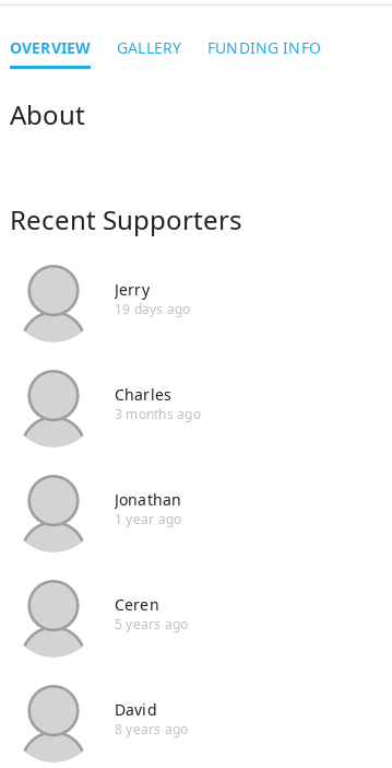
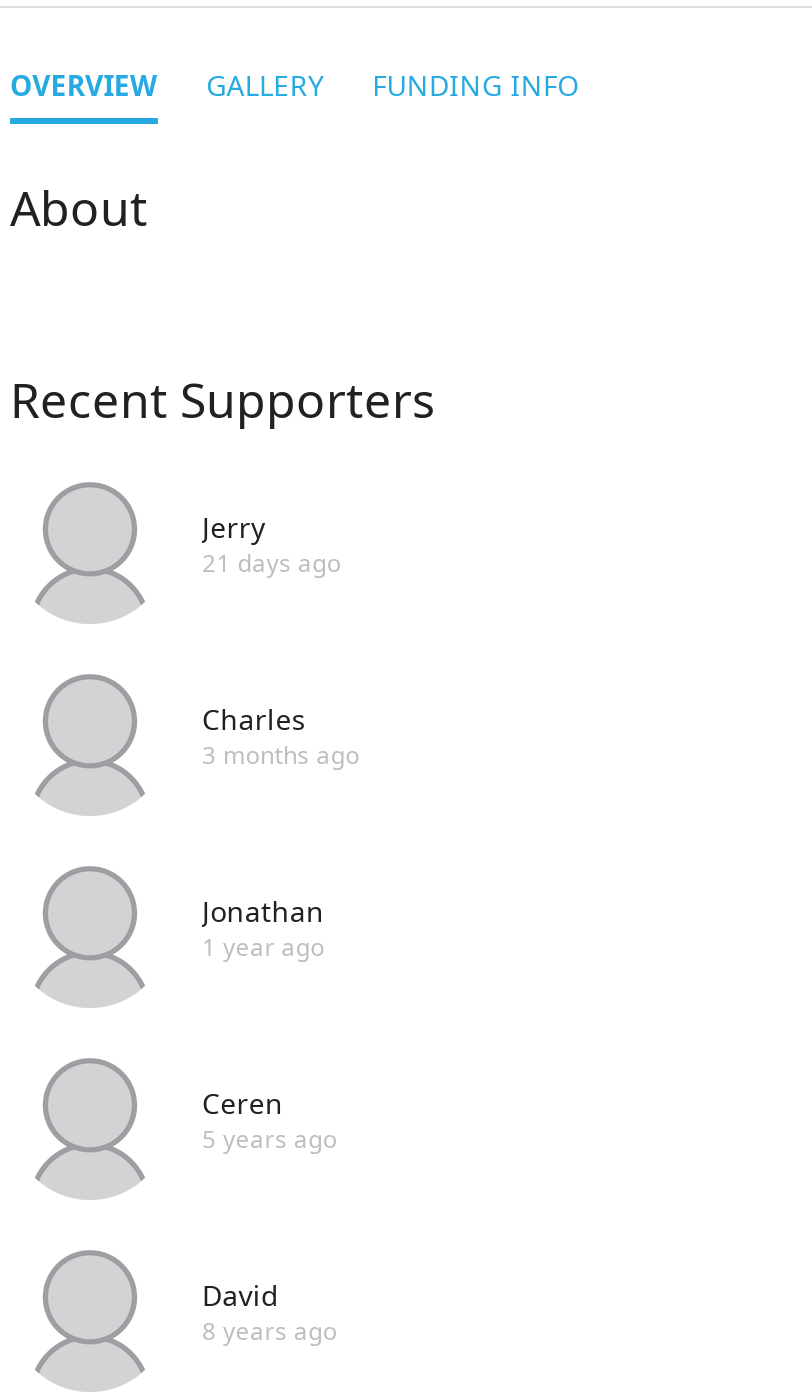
[115,299,191,318] 19 days ago -> [202,545,341,579] 21 days ago

